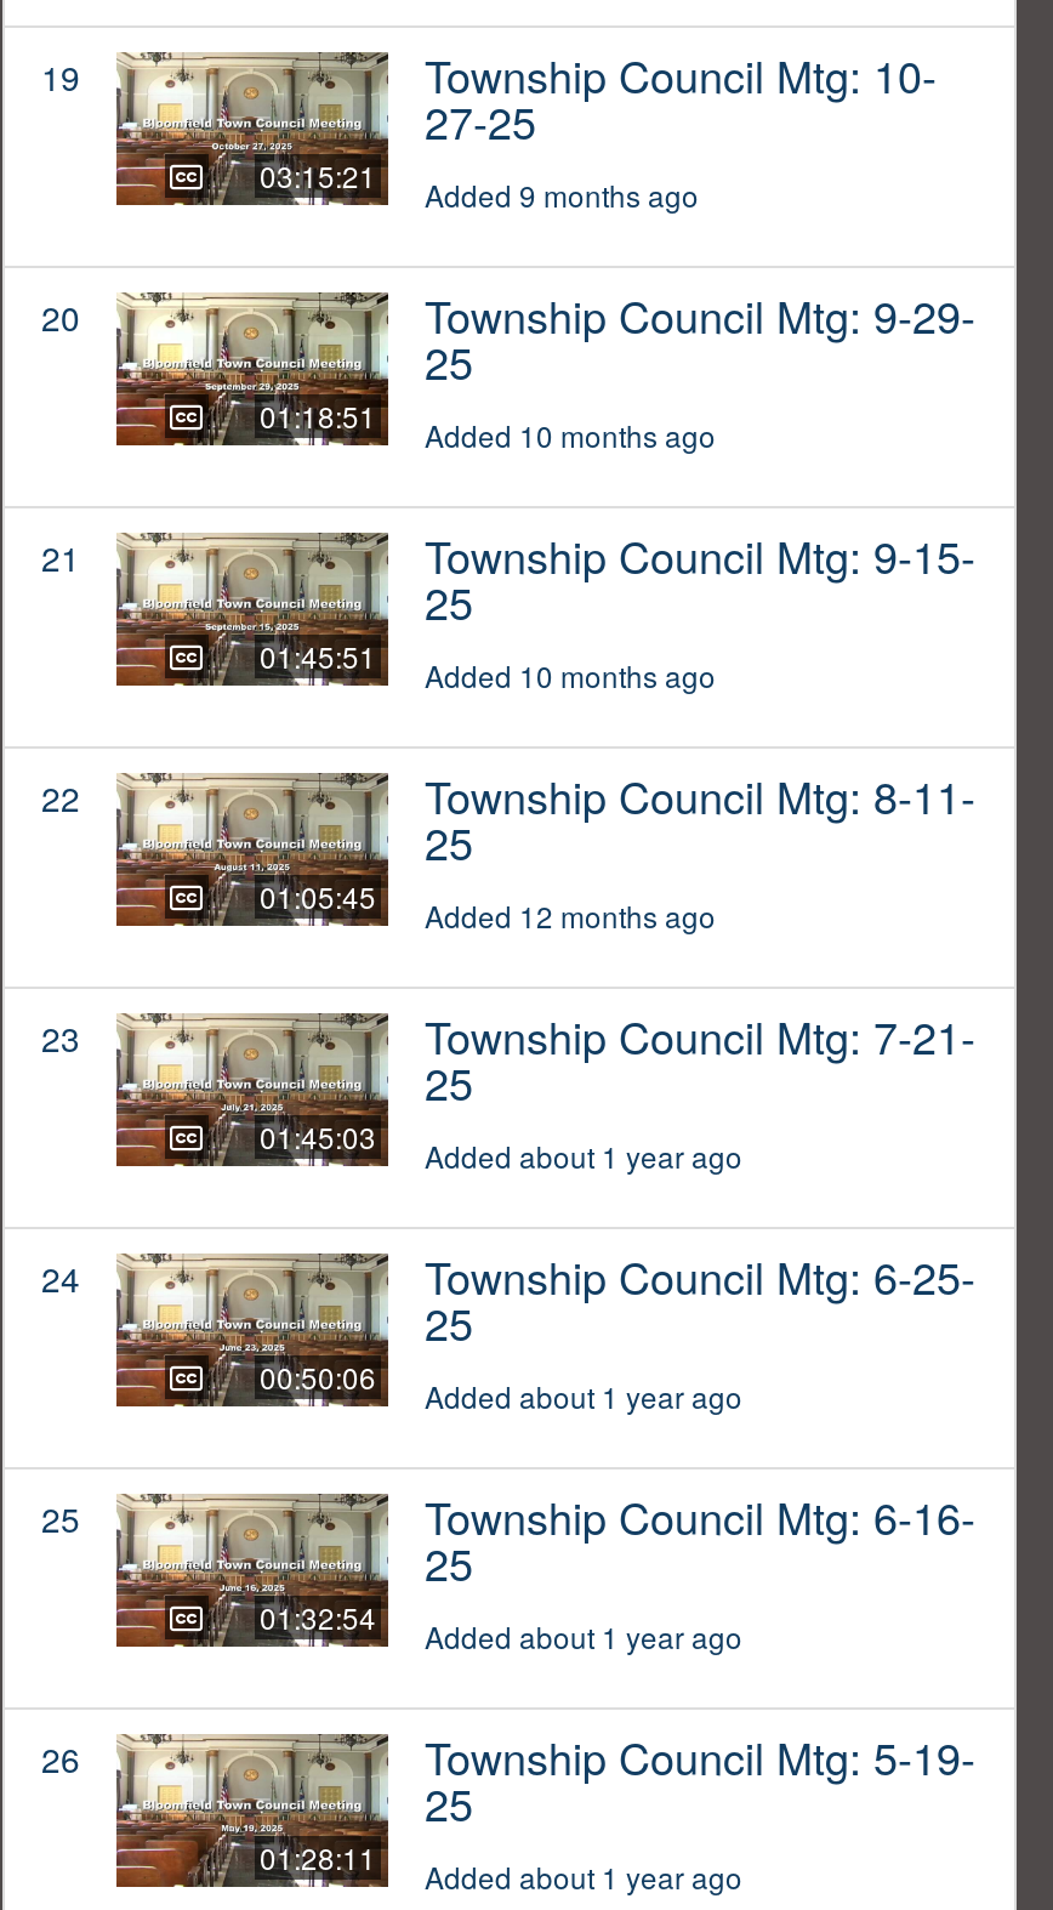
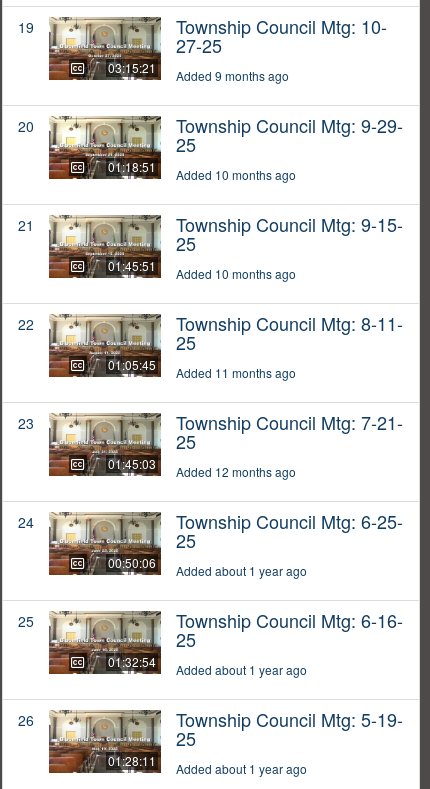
moved [425,895,716,936] -> [176,463,296,480]: Added 12 months ago
none -> [176,364,296,381] Added 11 months ago
[425,1135,742,1177] Added about 1 year ago -> none

